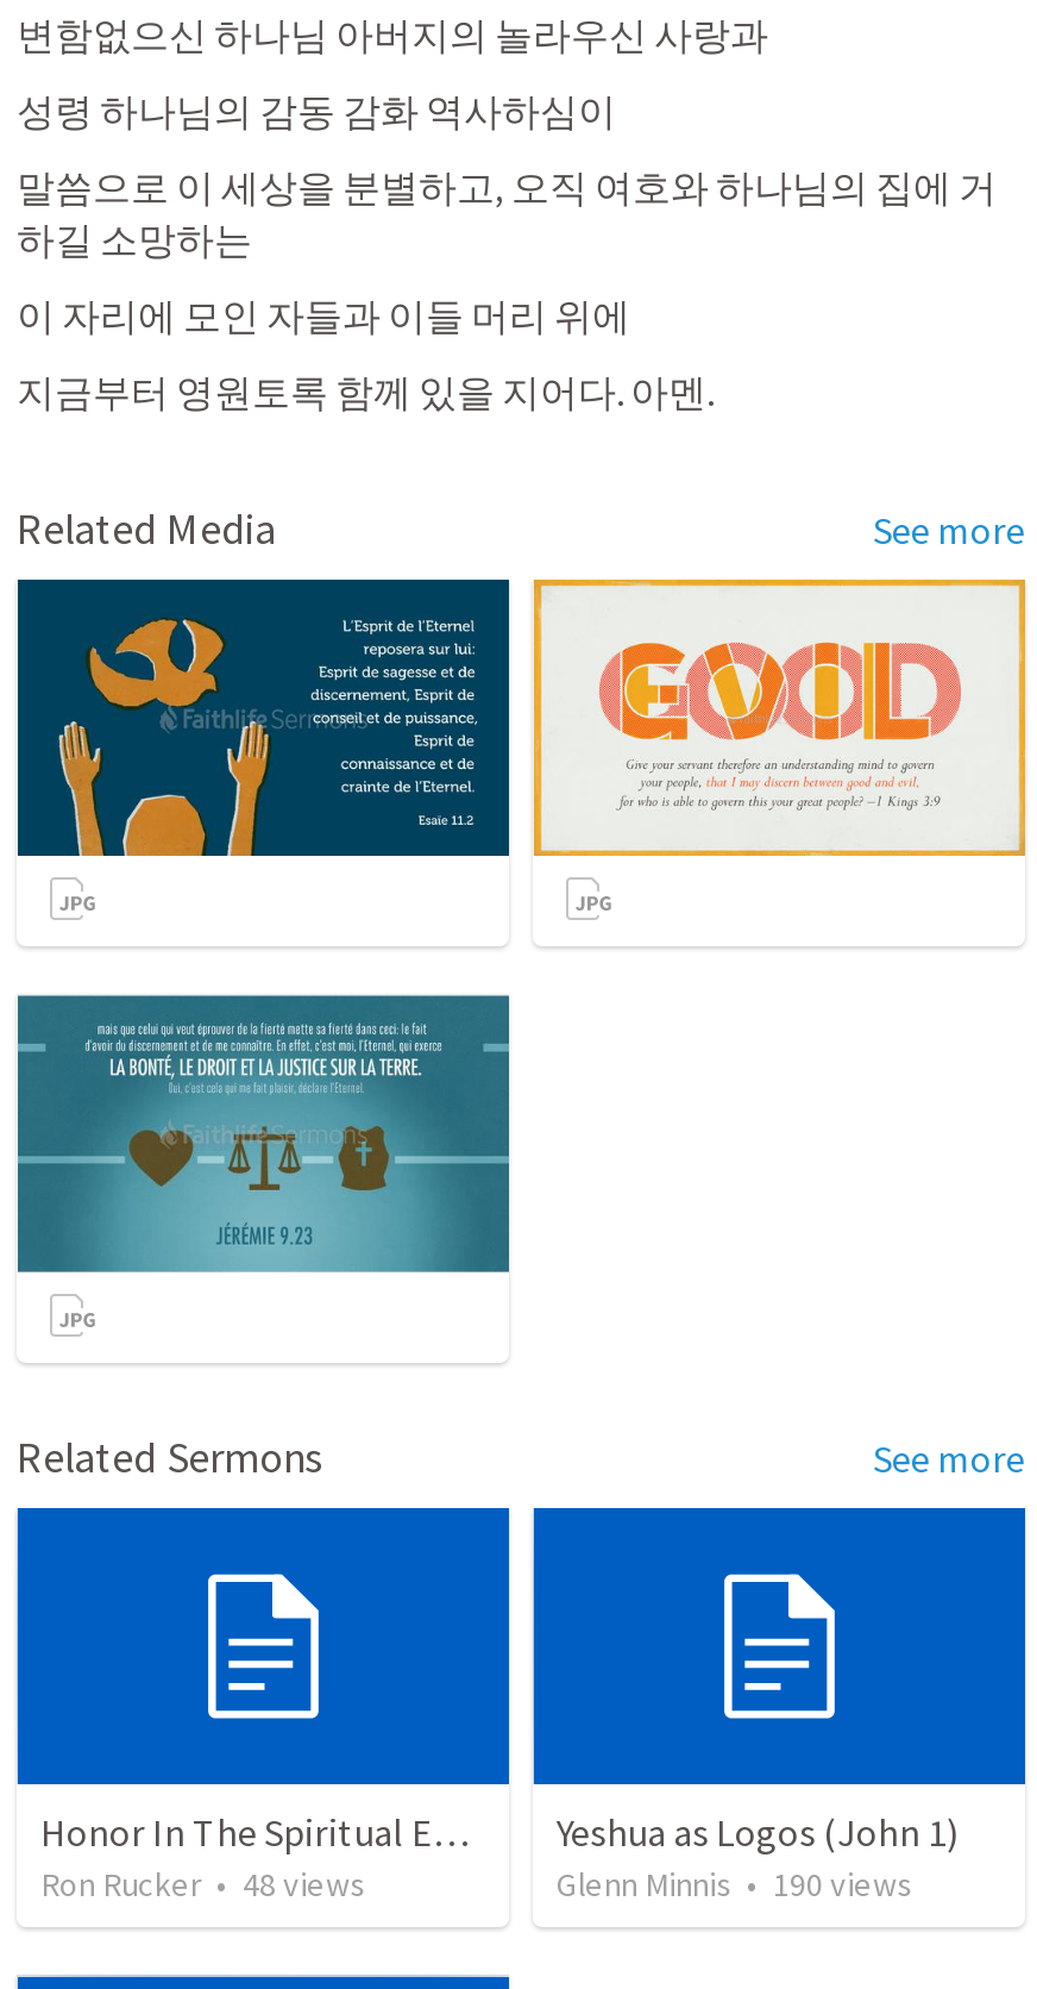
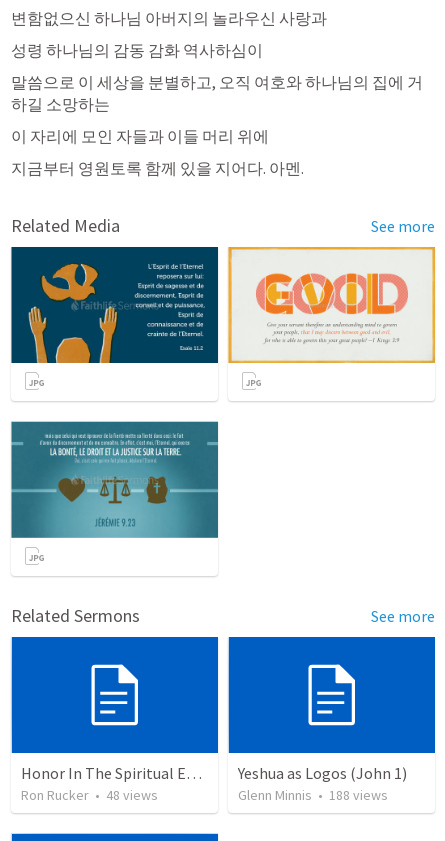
[557,1864,913,1906] Glenn Minnis • 190 views -> [238,786,388,804] Glenn Minnis • 188 views

